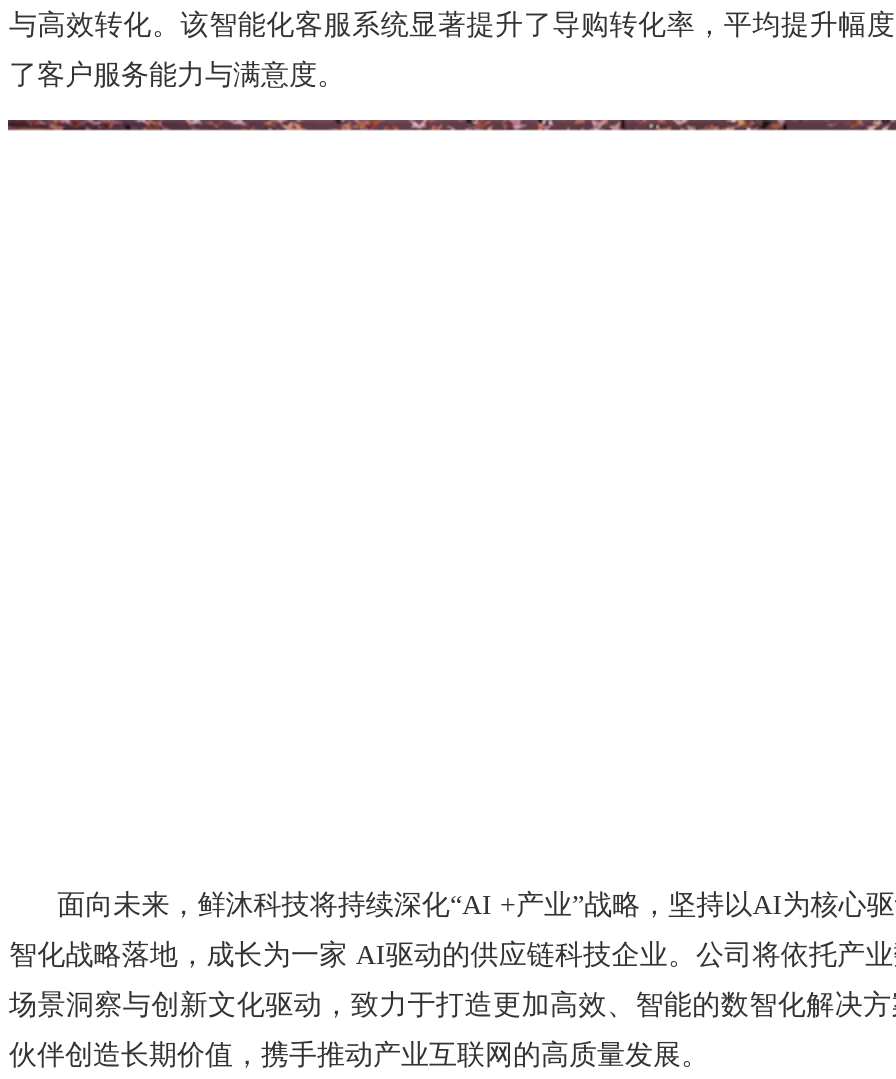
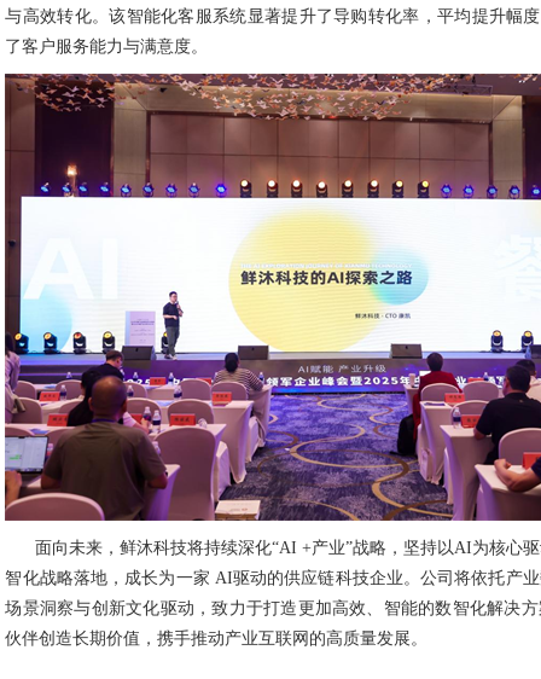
none -> [4,79,537,522] [image]

